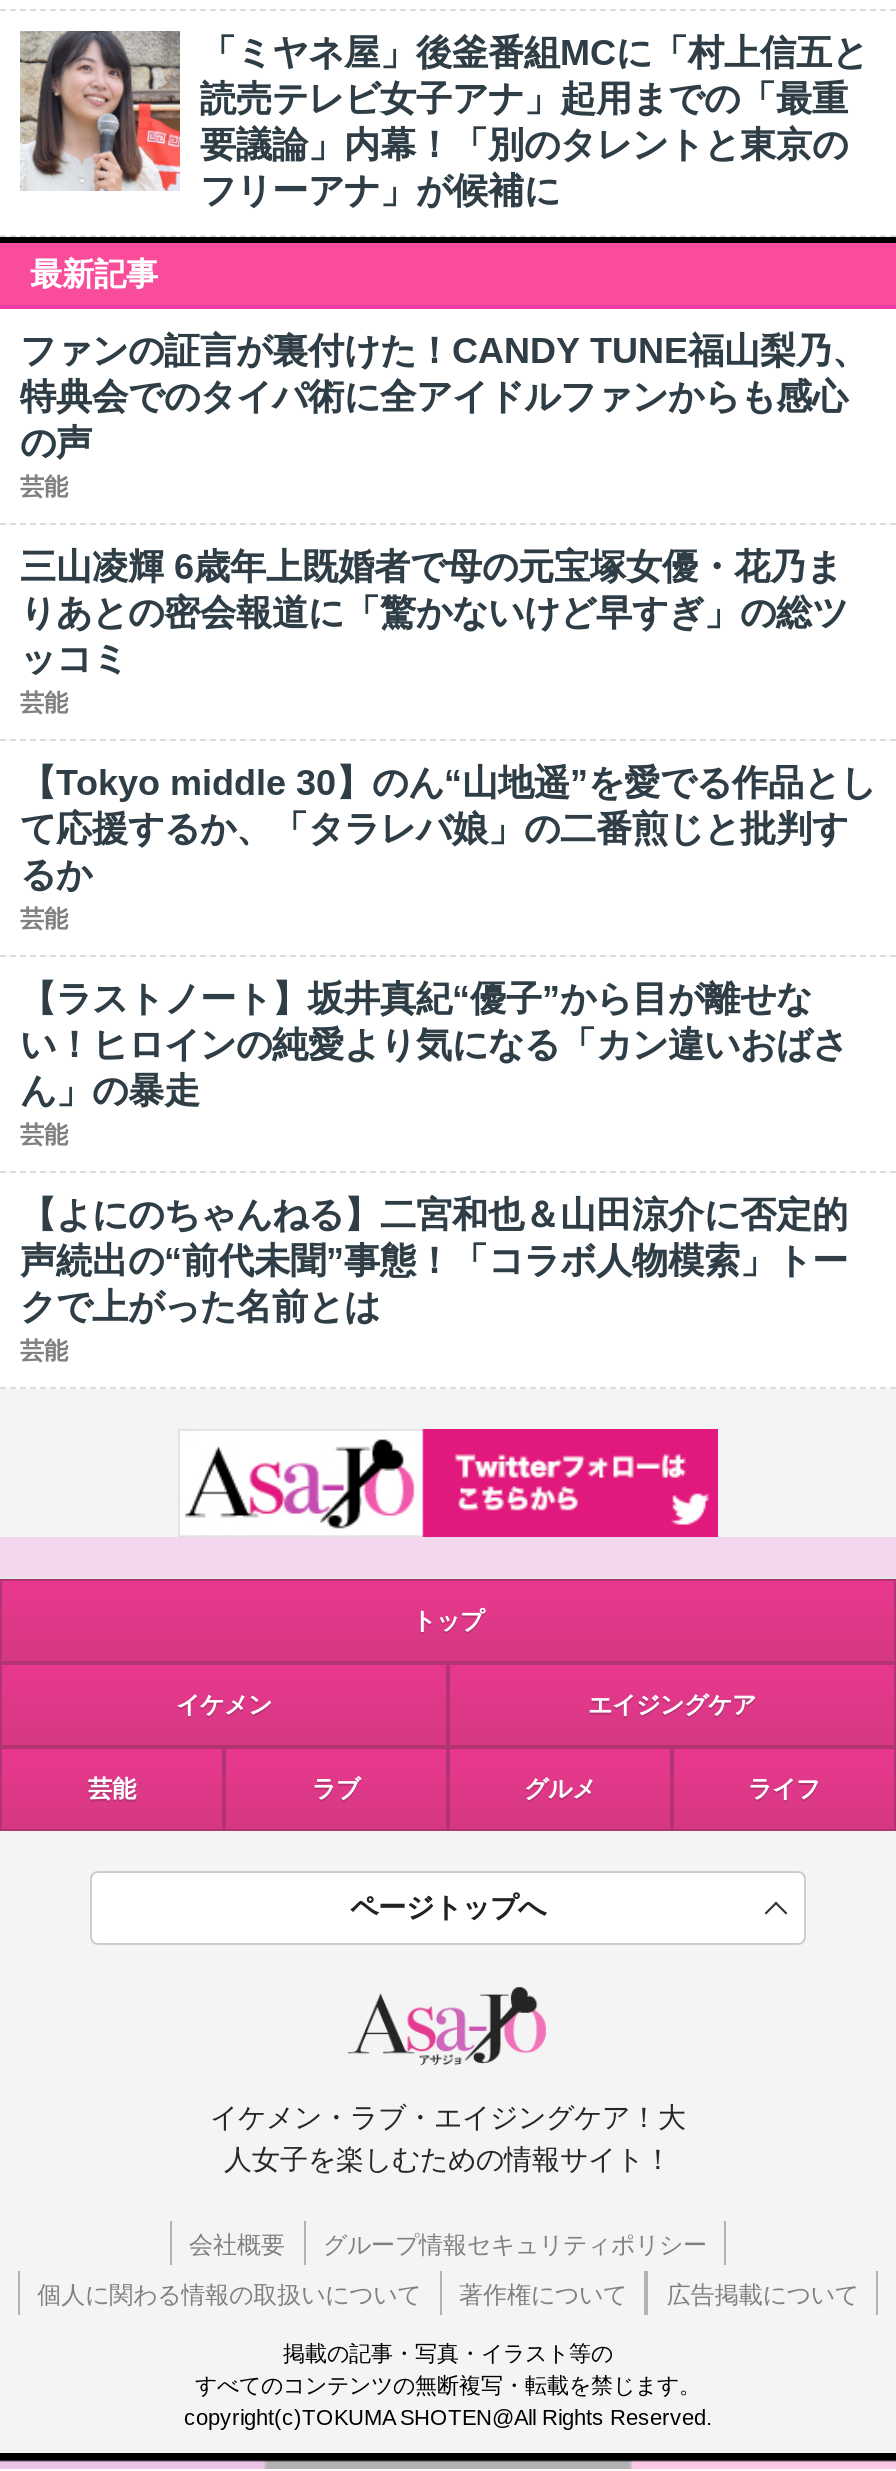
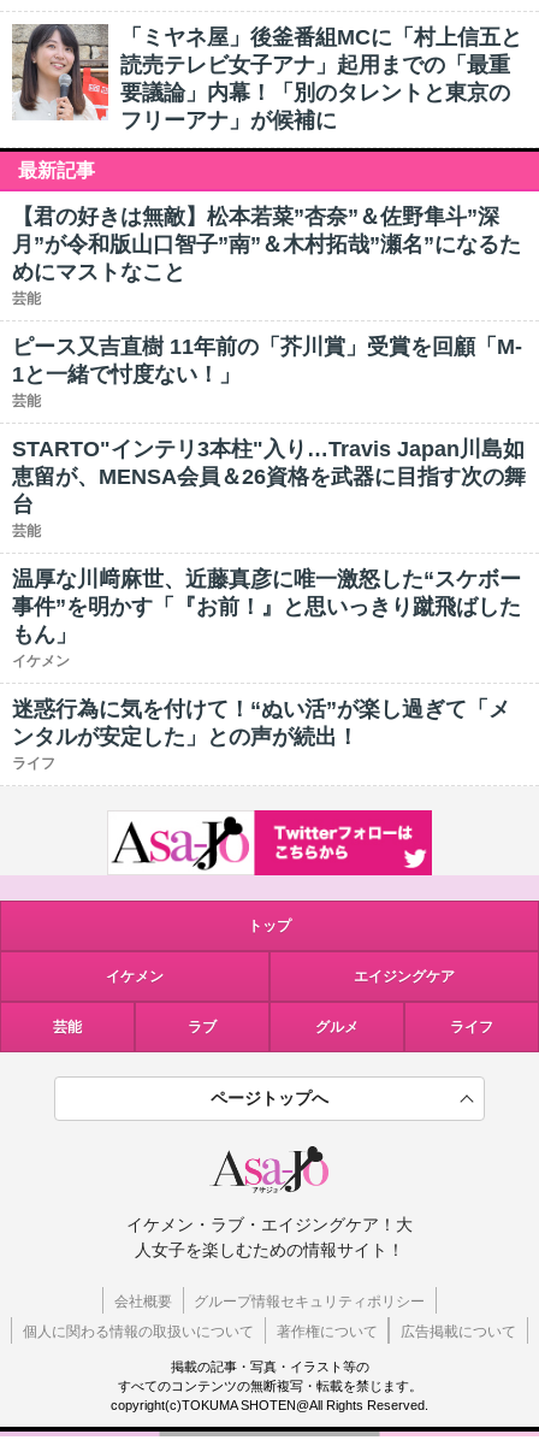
[20,331,868,463] ファンの証言が裏付けた！CANDY TUNE福山梨乃、 | 特典会でのタイパ術に全アイドルファンからも感心 | の声 -> [12,205,521,284] 【君の好きは無敵】松本若菜”杏奈”＆佐野隼斗”深 | 月”が令和版山口智子”南”＆木村拓哉”瀬名”になるた | めにマストなこと
[20,547,848,679] 三山凌輝 6歳年上既婚者で母の元宝塚女優・花乃ま | りあとの密会報道に「驚かないけど早すぎ」の総ツ | ッコミ -> [12,335,522,386] ピース又吉直樹 11年前の「芥川賞」受賞を回顧「M- | 1と一緒で忖度ない！」
[20,763,876,895] 【Tokyo middle 30】のん“山地遥”を愛でる作品とし | て応援するか、「タラレバ娘」の二番煎じと批判す | るか -> [12,437,526,517] STARTO"インテリ3本柱"入り…Travis Japan川島如 | 恵留が、MENSA会員＆26資格を武器に目指す次の舞 | 台
[20,979,848,1149] 【ラストノート】坂井真紀“優子”から目が離せな | い！ヒロインの純愛より気になる「カン違いおばさ | ん」の暴走 | 芸能 -> [12,567,521,669] 温厚な川﨑麻世、近藤真彦に唯一激怒した“スケボー | 事件”を明かす「『お前！』と思いっきり蹴飛ばした | もん」 | イケメン
[20,1195,848,1365] 【よにのちゃんねる】二宮和也＆山田涼介に否定的 | 声続出の“前代未聞”事態！「コラボ人物模索」トー | クで上がった名前とは | 芸能 -> [12,697,510,772] 迷惑行為に気を付けて！“ぬい活”が楽し過ぎて「メ | ンタルが安定した」との声が続出！ | ライフ

